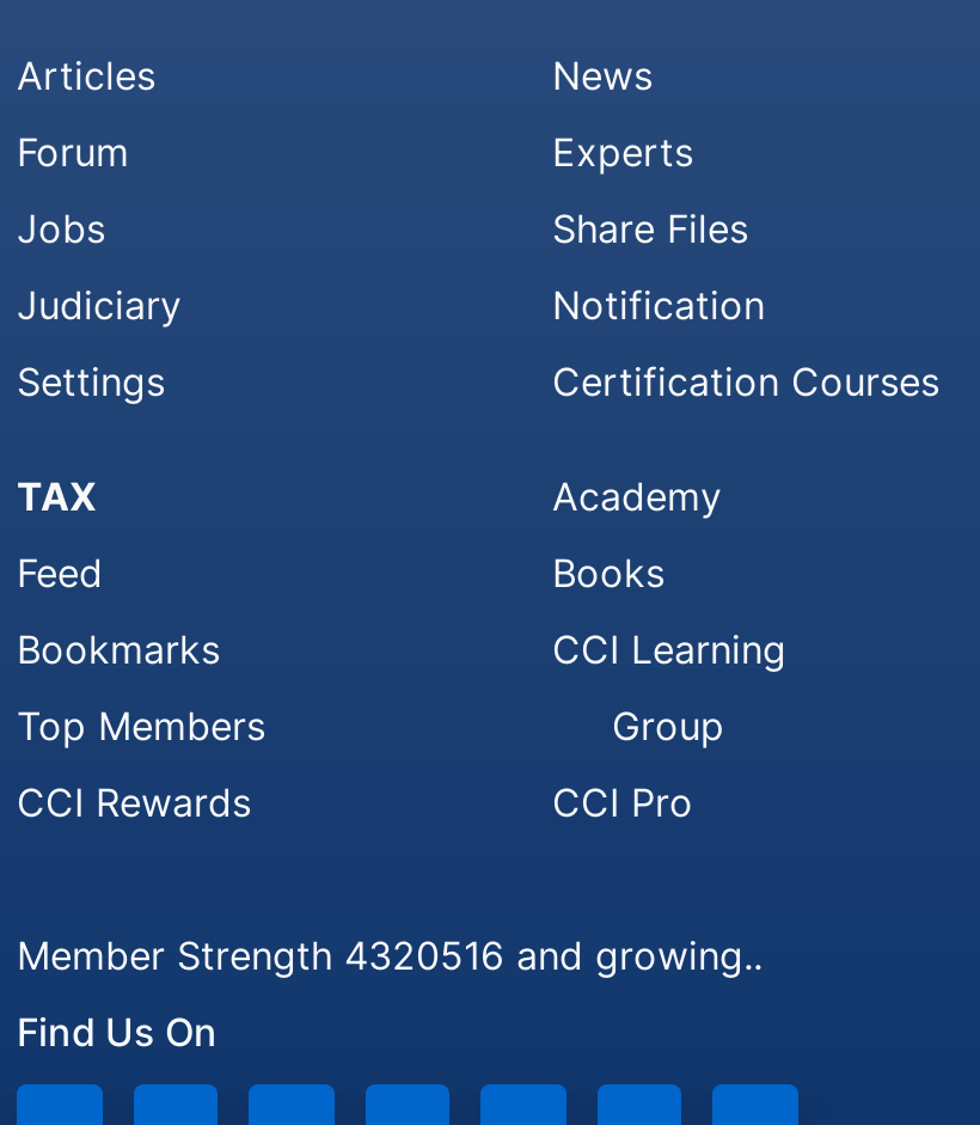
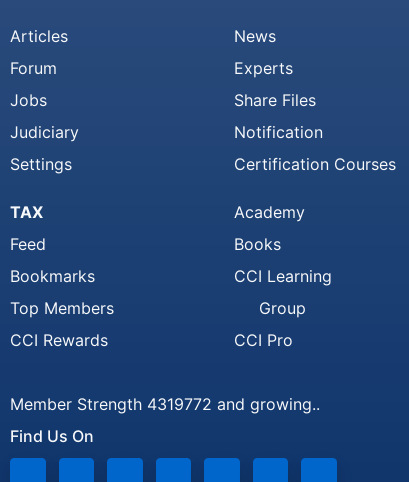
[17,931,762,979] Member Strength 4320516 and growing.. -> [10,394,320,414] Member Strength 4319772 and growing..

